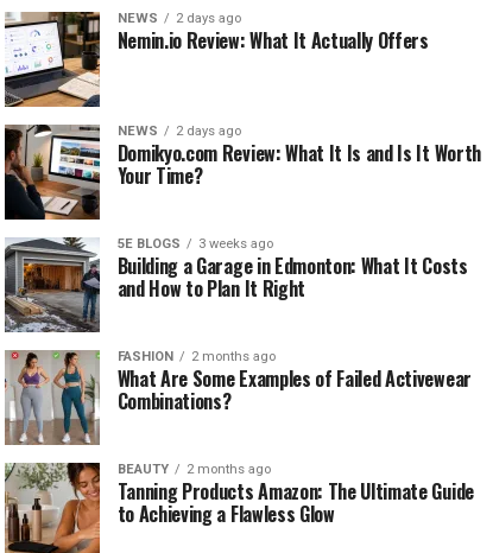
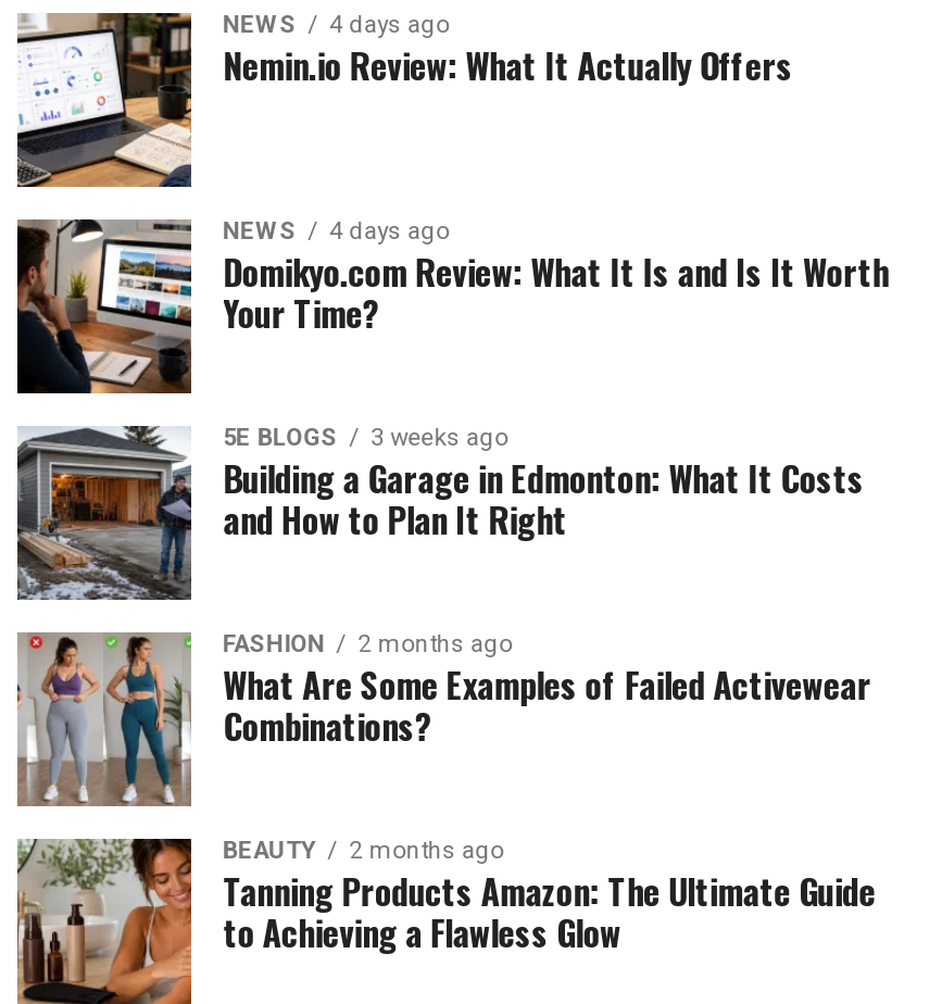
[117,11,241,26] NEWS 2 days ago -> [223,11,449,39] NEWS 4 days ago
[117,123,241,139] NEWS 2 days ago -> [223,217,449,246] NEWS 4 days ago

